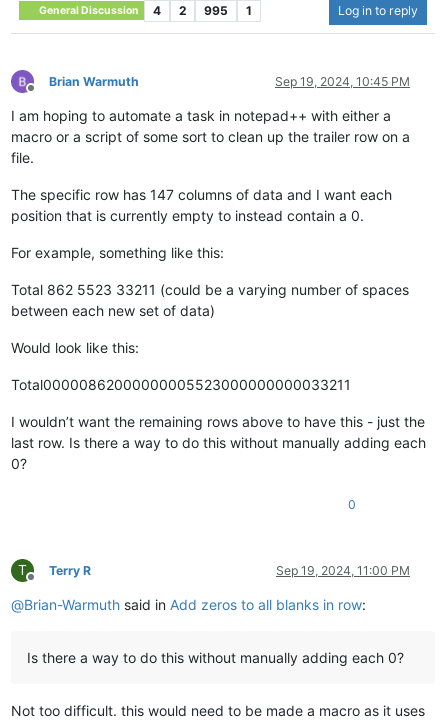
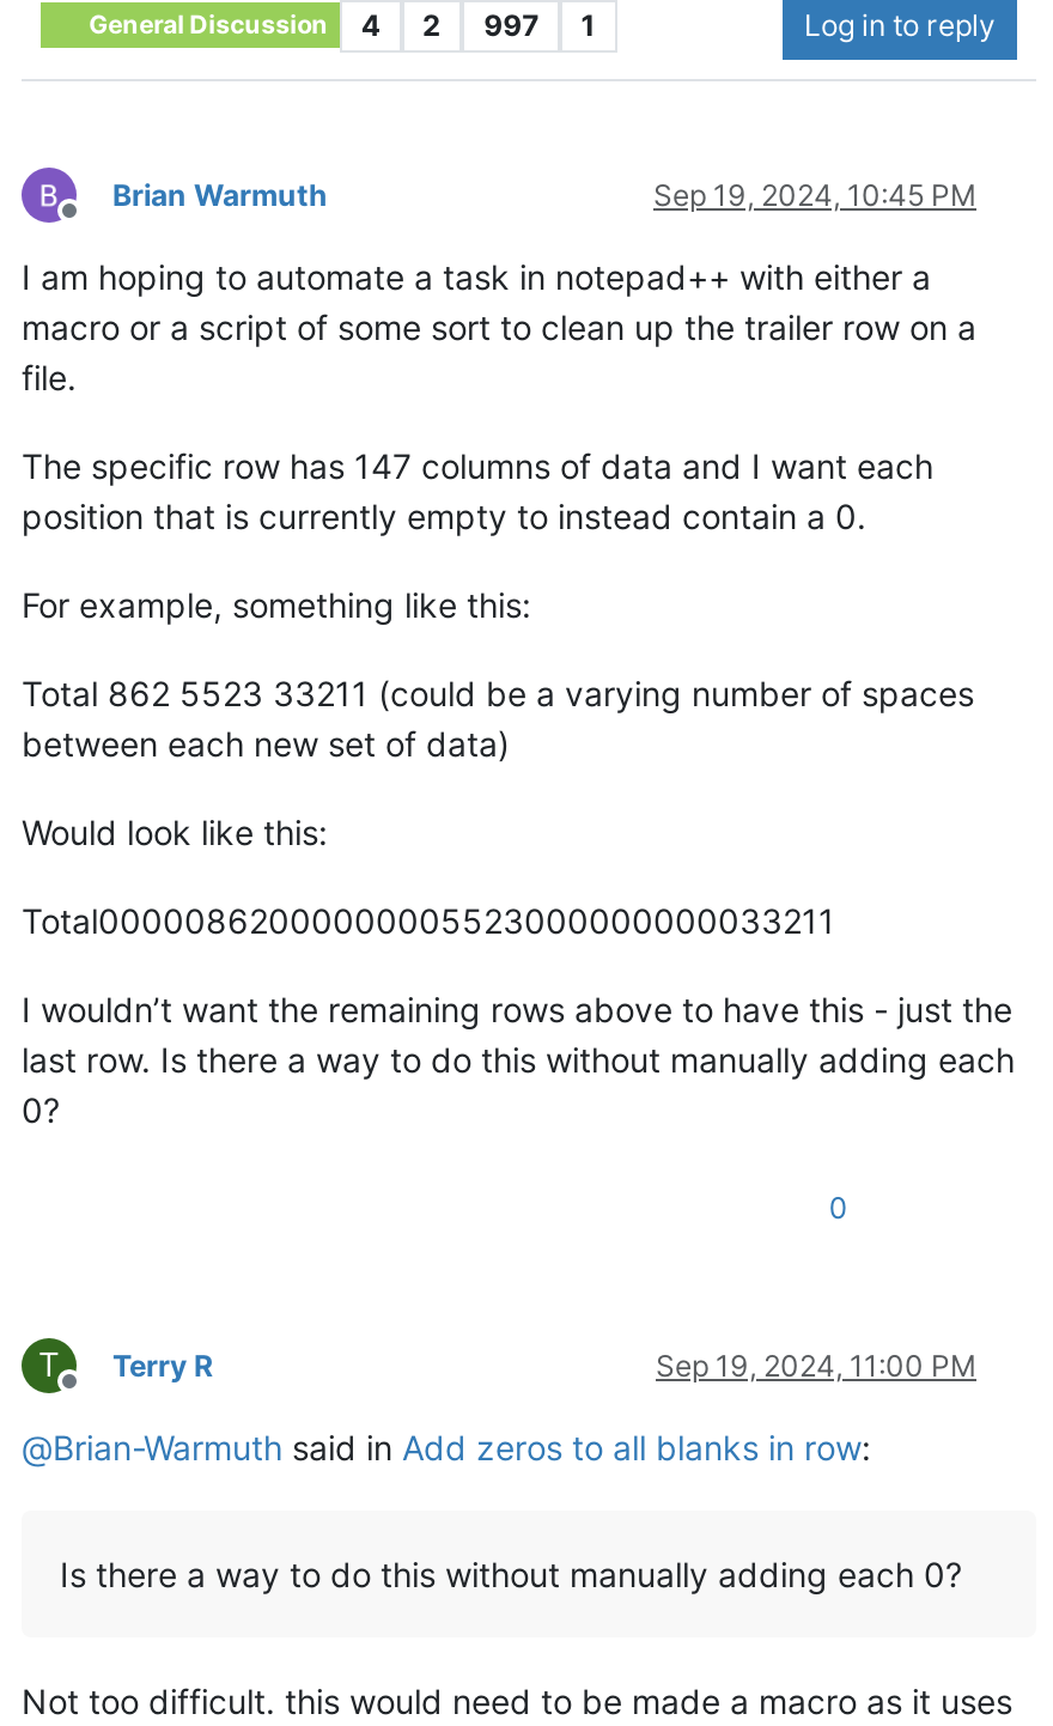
[37,3,252,18] General Discussion 4 2 995 1 -> [84,7,595,43] General Discussion 4 2 997 1

